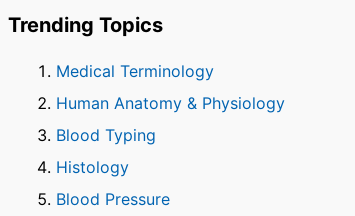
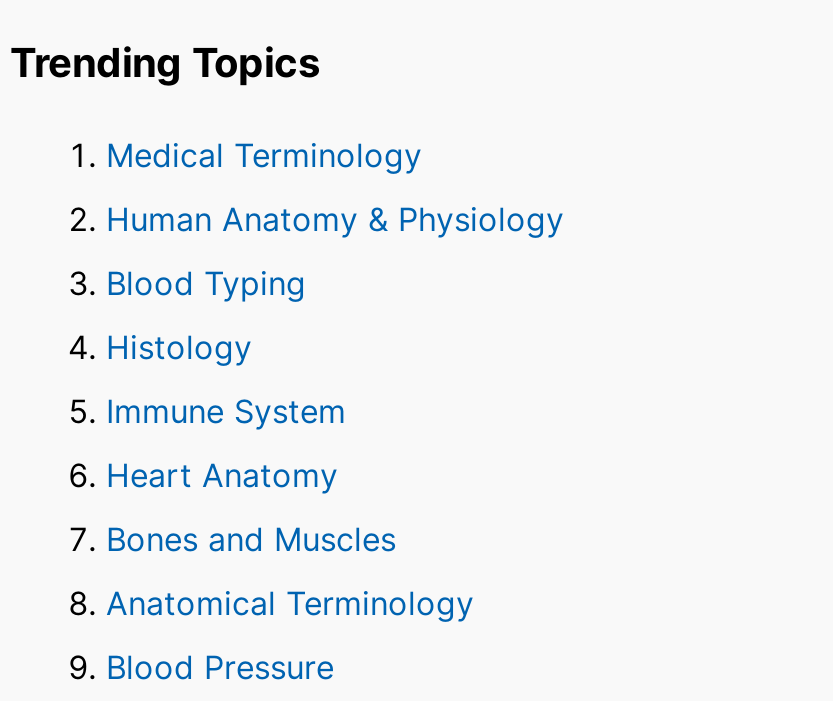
none -> [106,391,474,623] Immune System | Heart Anatomy | Bones and Muscles | Anatomical Terminology

